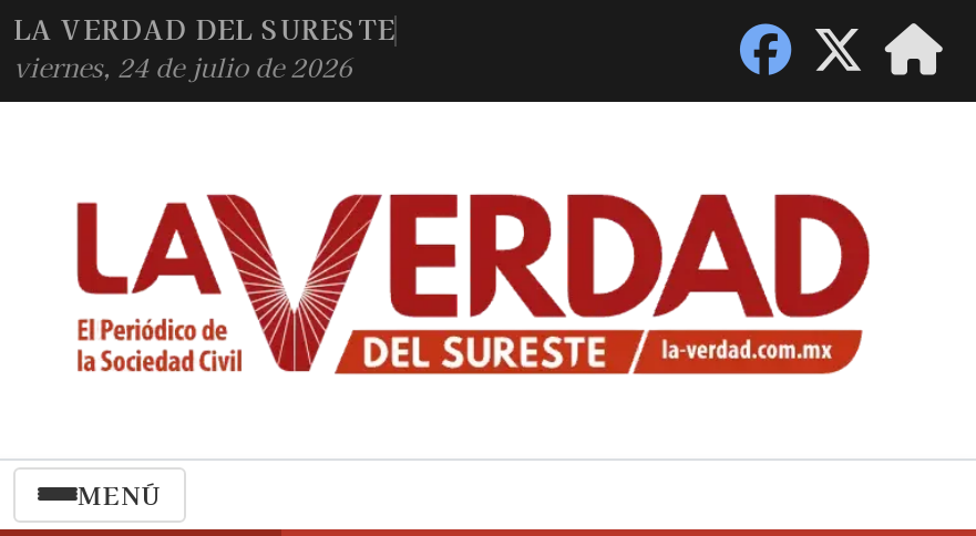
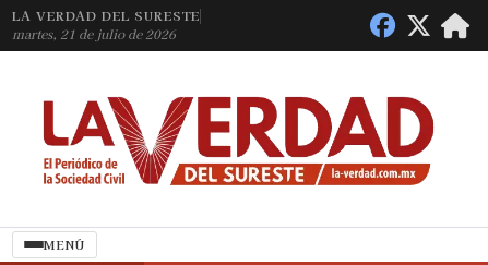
[13,50,352,85] viernes, 24 de julio de 2026 -> [12,26,176,43] martes, 21 de julio de 2026

